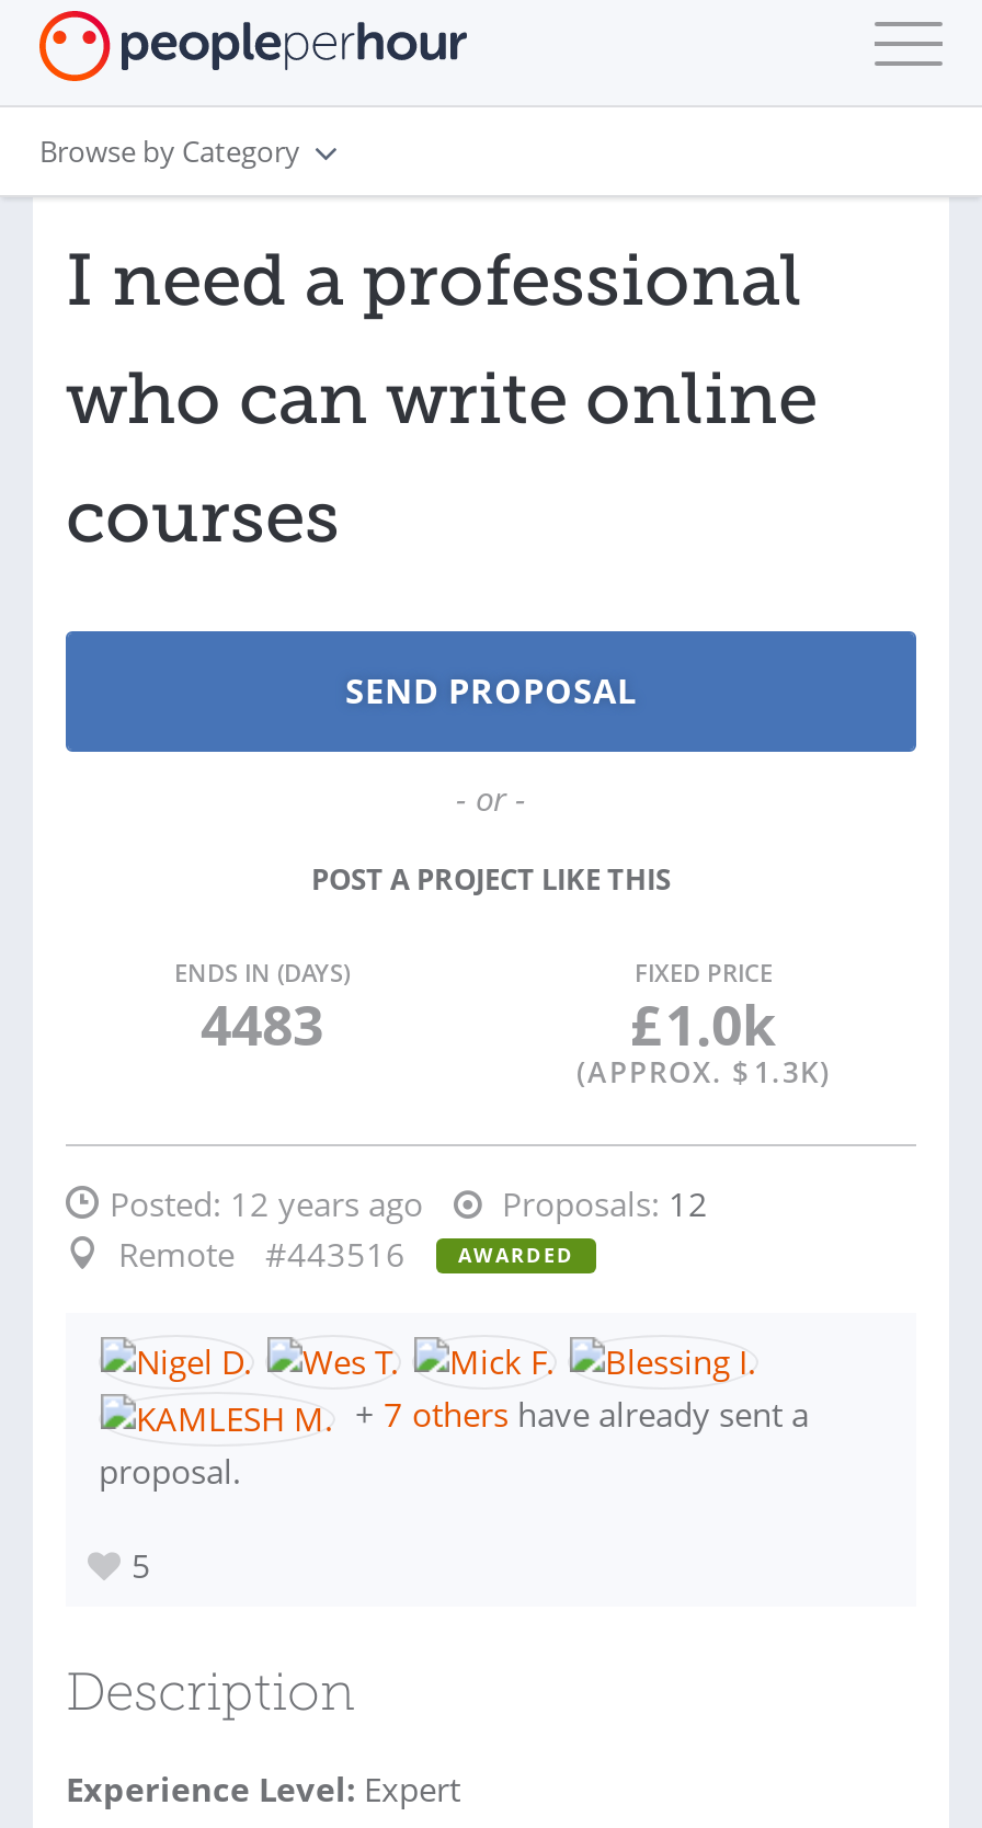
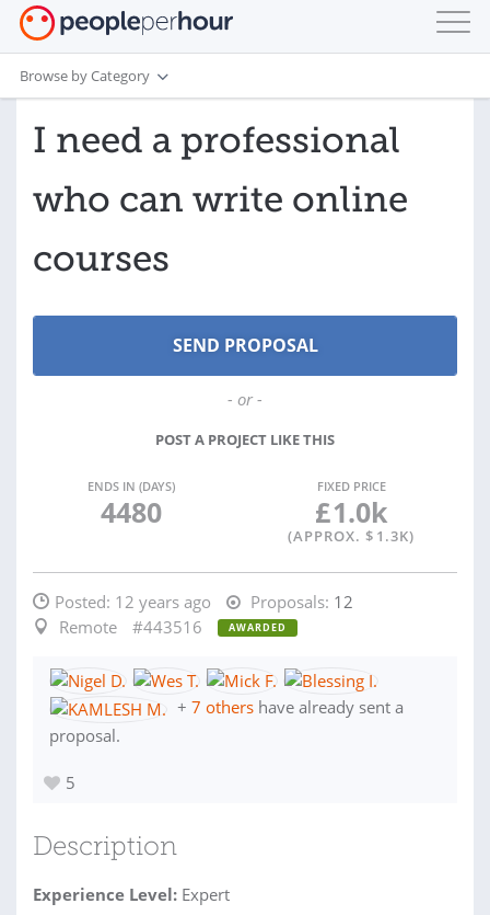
[201,986,323,1061] 4483 -> [100,493,161,530] 4480

